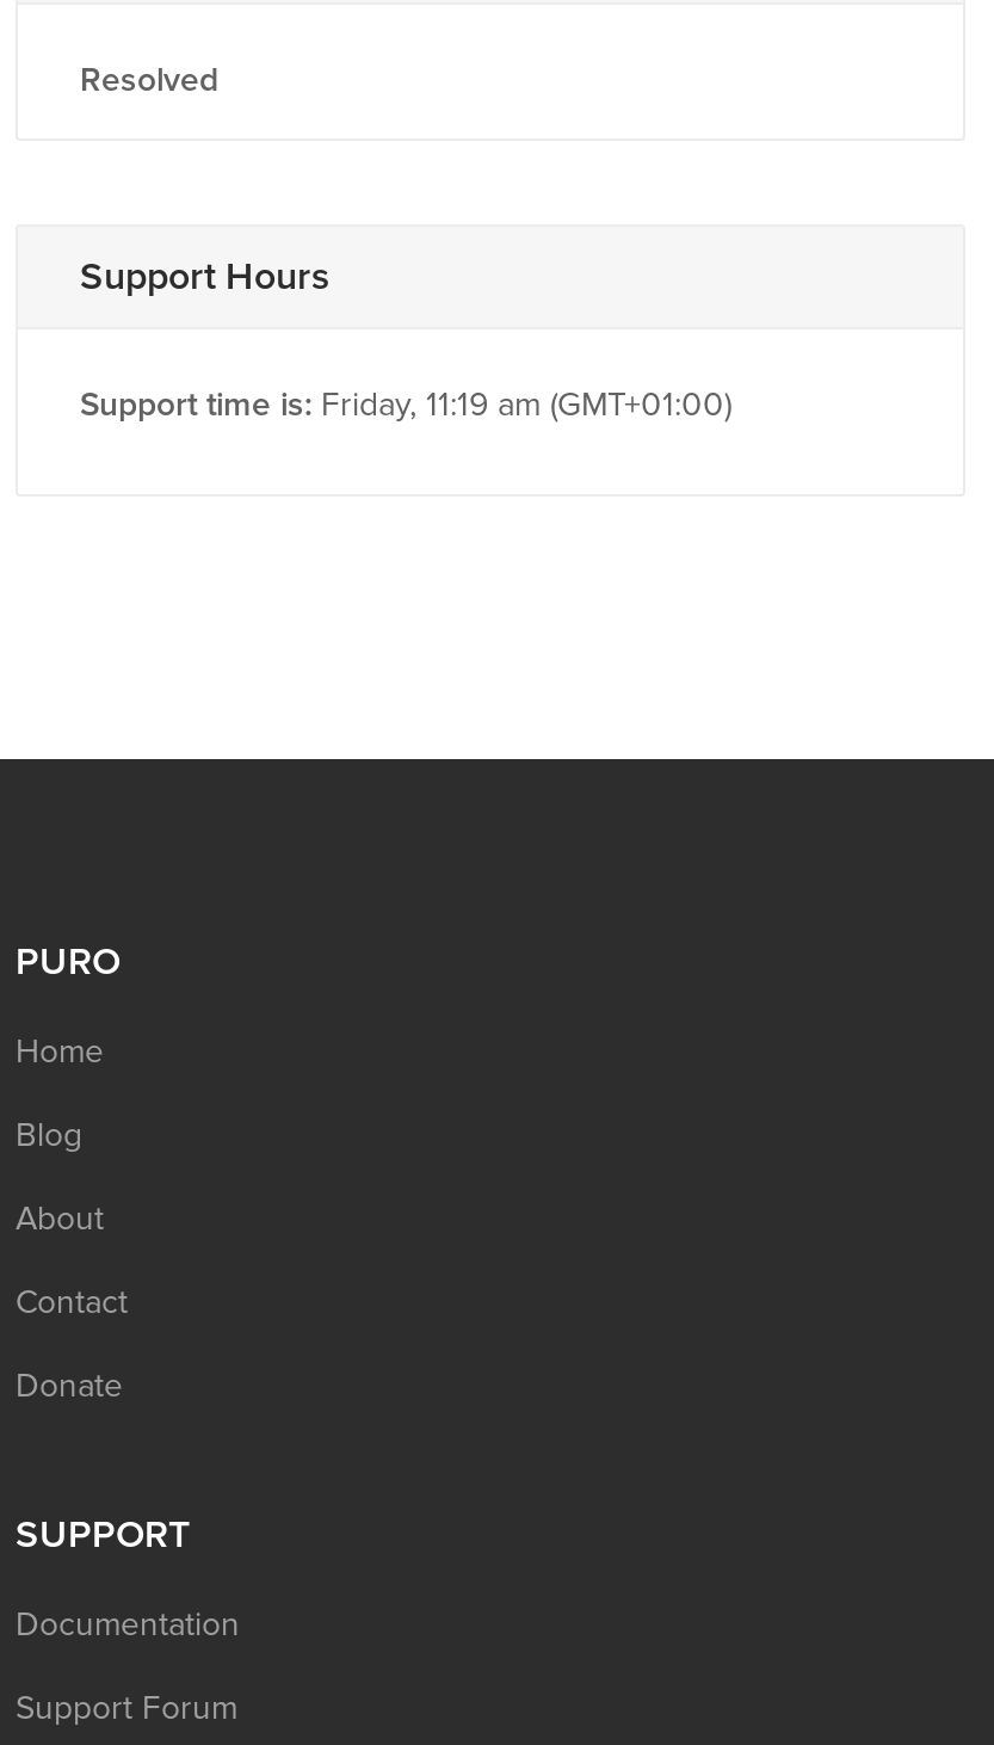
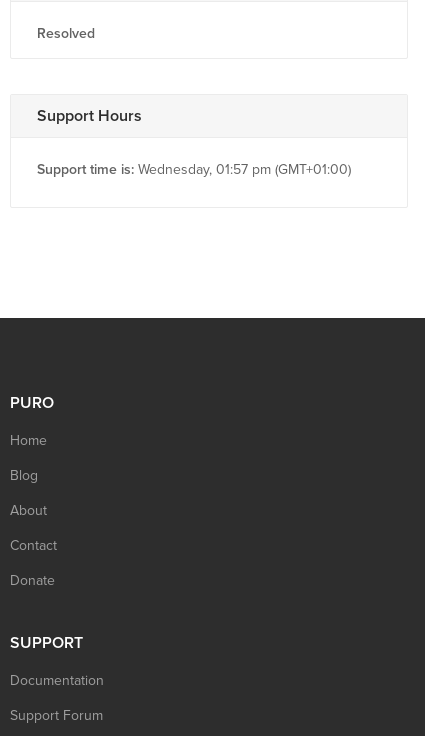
[80,383,731,424] Support time is: Friday, 11:19 am (GMT+01:00) -> [37,160,351,177] Support time is: Wednesday, 01:57 pm (GMT+01:00)

